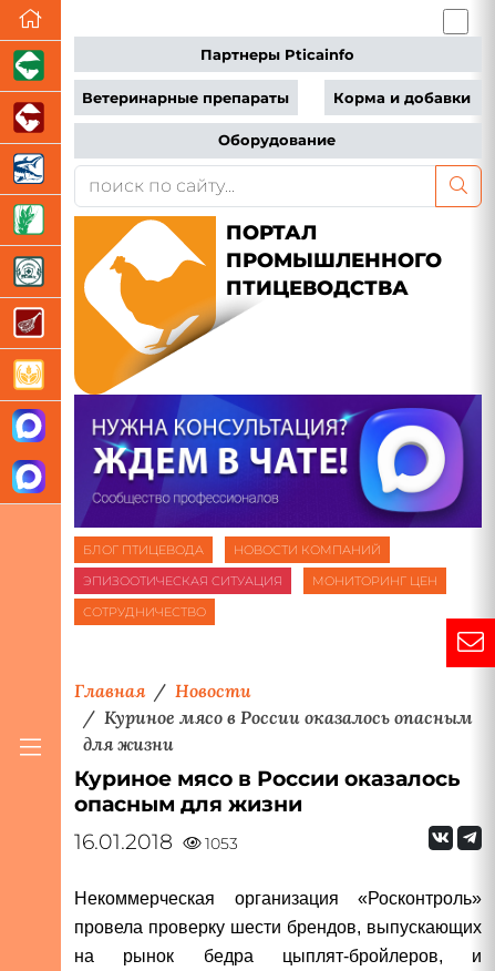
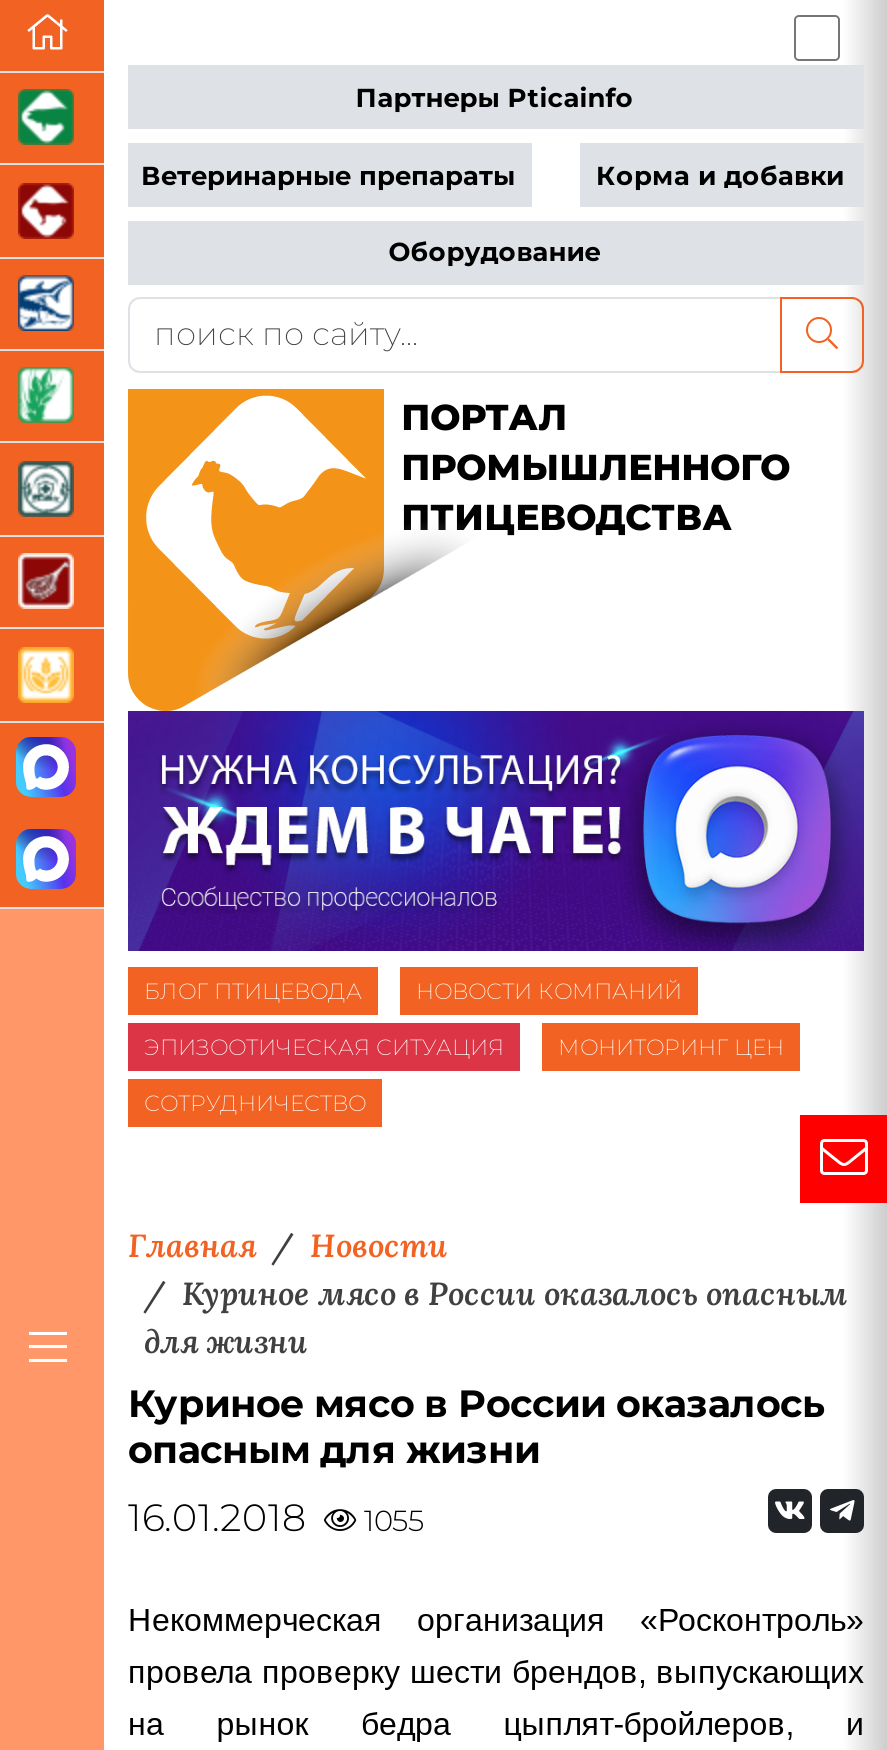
[74,828,238,855] 16.01.2018 1053 -> [128,1493,424,1541] 16.01.2018 1055

